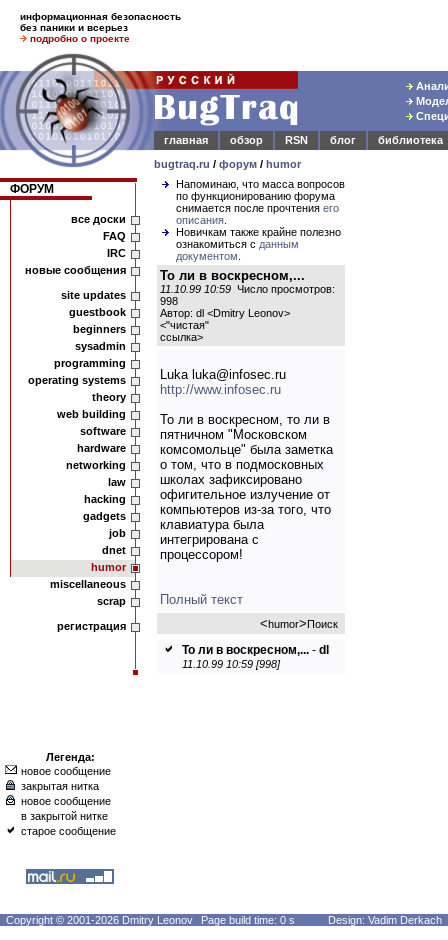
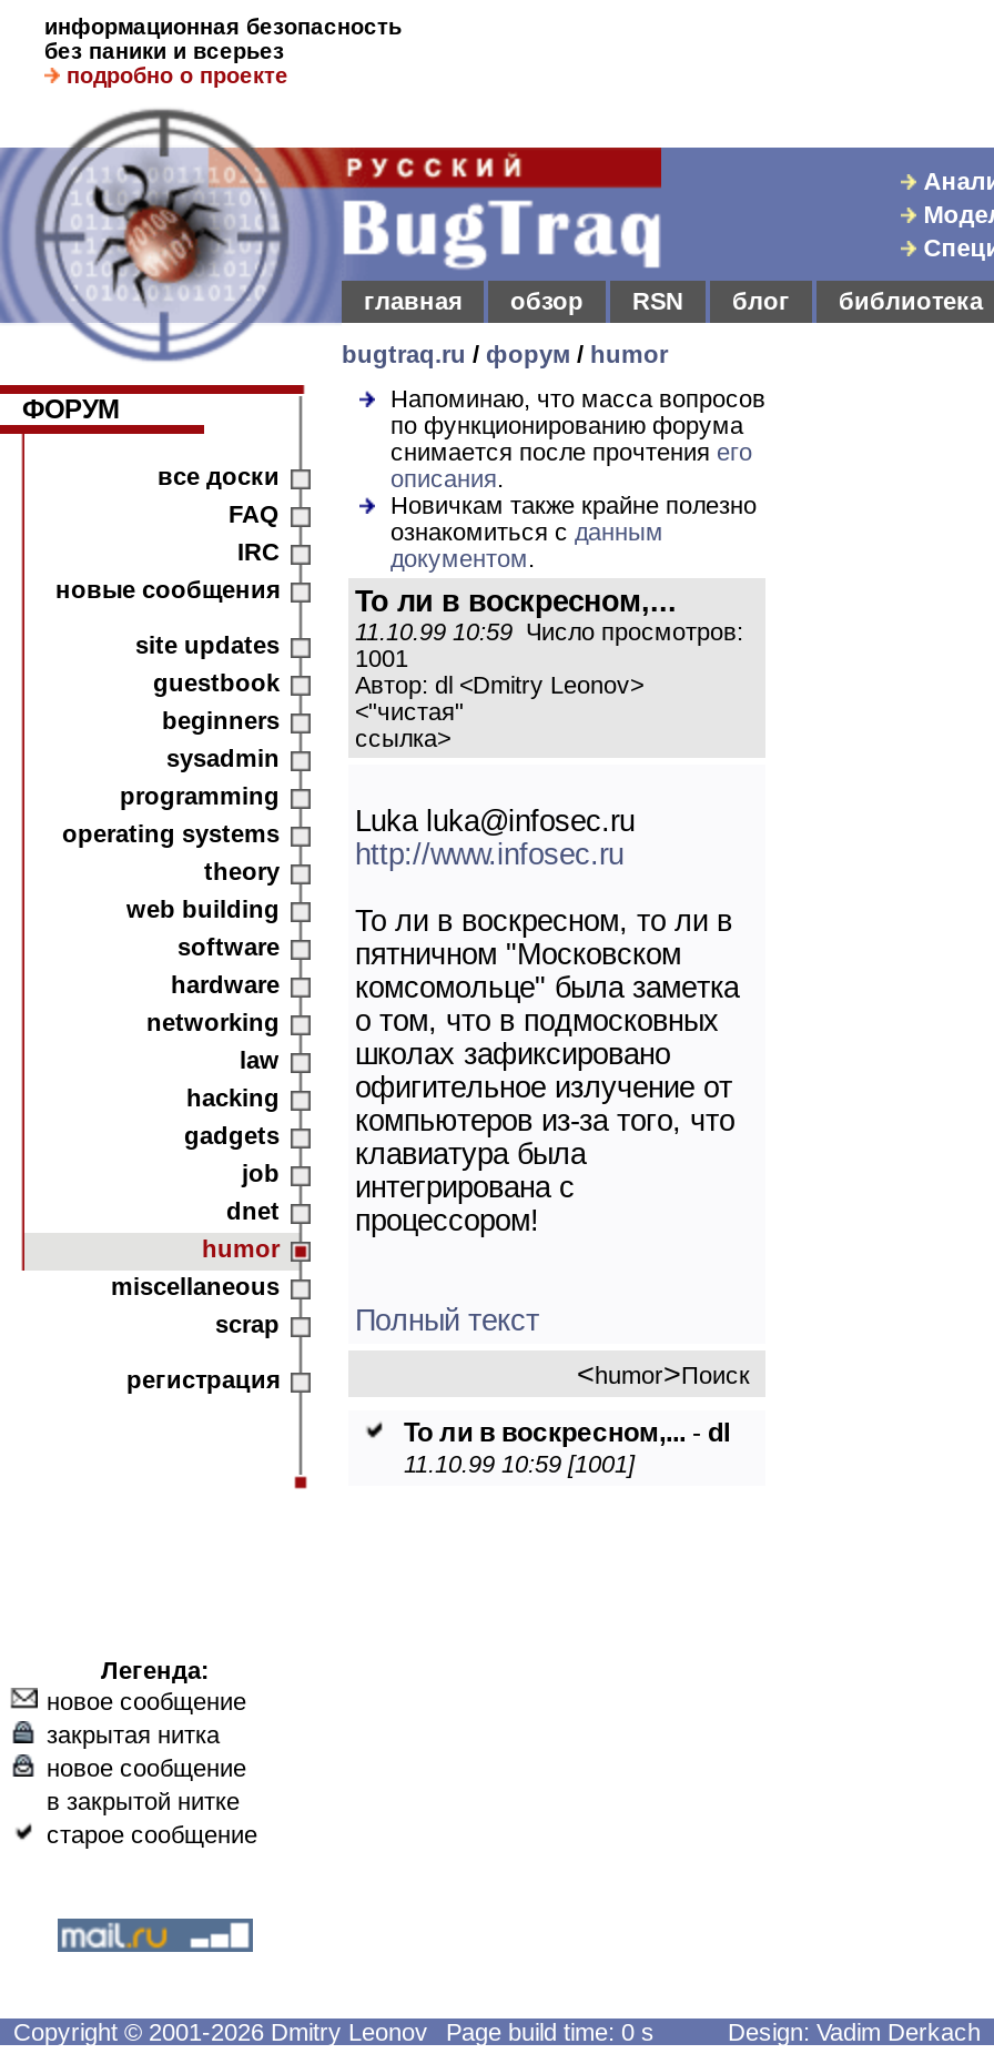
[160,295,178,307] 998 -> [355,645,408,671] 1001
[182,658,280,670] 11.10.99 10:59 [998] -> [404,1450,635,1477] 11.10.99 10:59 [1001]

